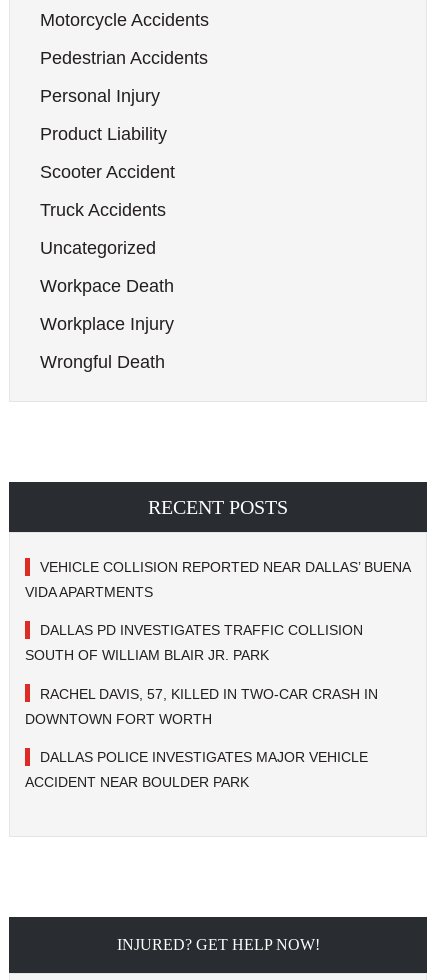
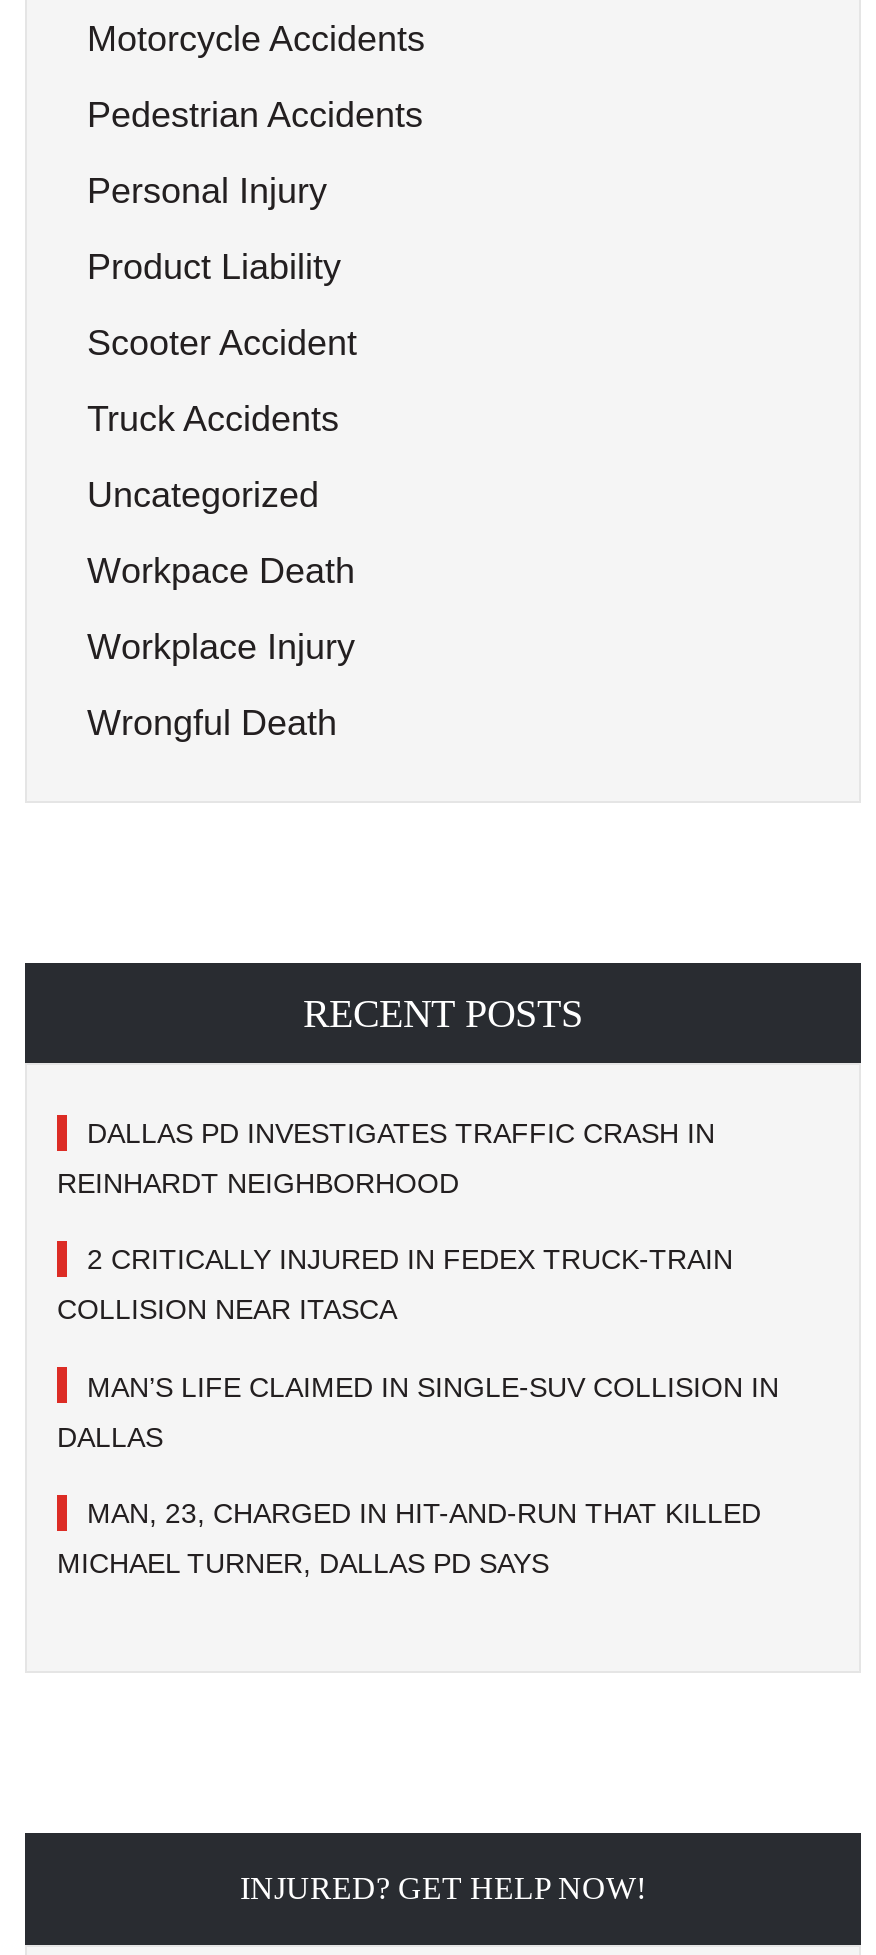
[40,559,410,575] VEHICLE COLLISION REPORTED NEAR DALLAS’ BUENA -> [87,1117,715,1149] DALLAS PD INVESTIGATES TRAFFIC CRASH IN
[25,584,153,600] VIDA APARTMENTS -> [57,1167,459,1199] REINHARDT NEIGHBORHOOD
[40,622,363,638] DALLAS PD INVESTIGATES TRAFFIC COLLISION -> [87,1244,733,1276] 2 CRITICALLY INJURED IN FEDEX TRUCK-TRAIN
[25,647,269,663] SOUTH OF WILLIAM BLAIR JR. PARK -> [57,1294,397,1326] COLLISION NEAR ITASCA
[40,686,378,702] RACHEL DAVIS, 57, KILLED IN TWO-CAR CRASH IN -> [87,1370,779,1402] MAN’S LIFE CLAIMED IN SINGLE-SUV COLLISION IN
[25,711,216,727] DOWNTOWN FORT WORTH -> [57,1420,171,1452] DALLAS
[40,749,368,765] DALLAS POLICE INVESTIGATES MAJOR VEHICLE -> [87,1497,761,1529] MAN, 23, CHARGED IN HIT-AND-RUN THAT KILLED
[25,774,253,790] ACCIDENT NEAR BOULDER PARK -> [57,1547,557,1579] MICHAEL TURNER, DALLAS PD SAYS

